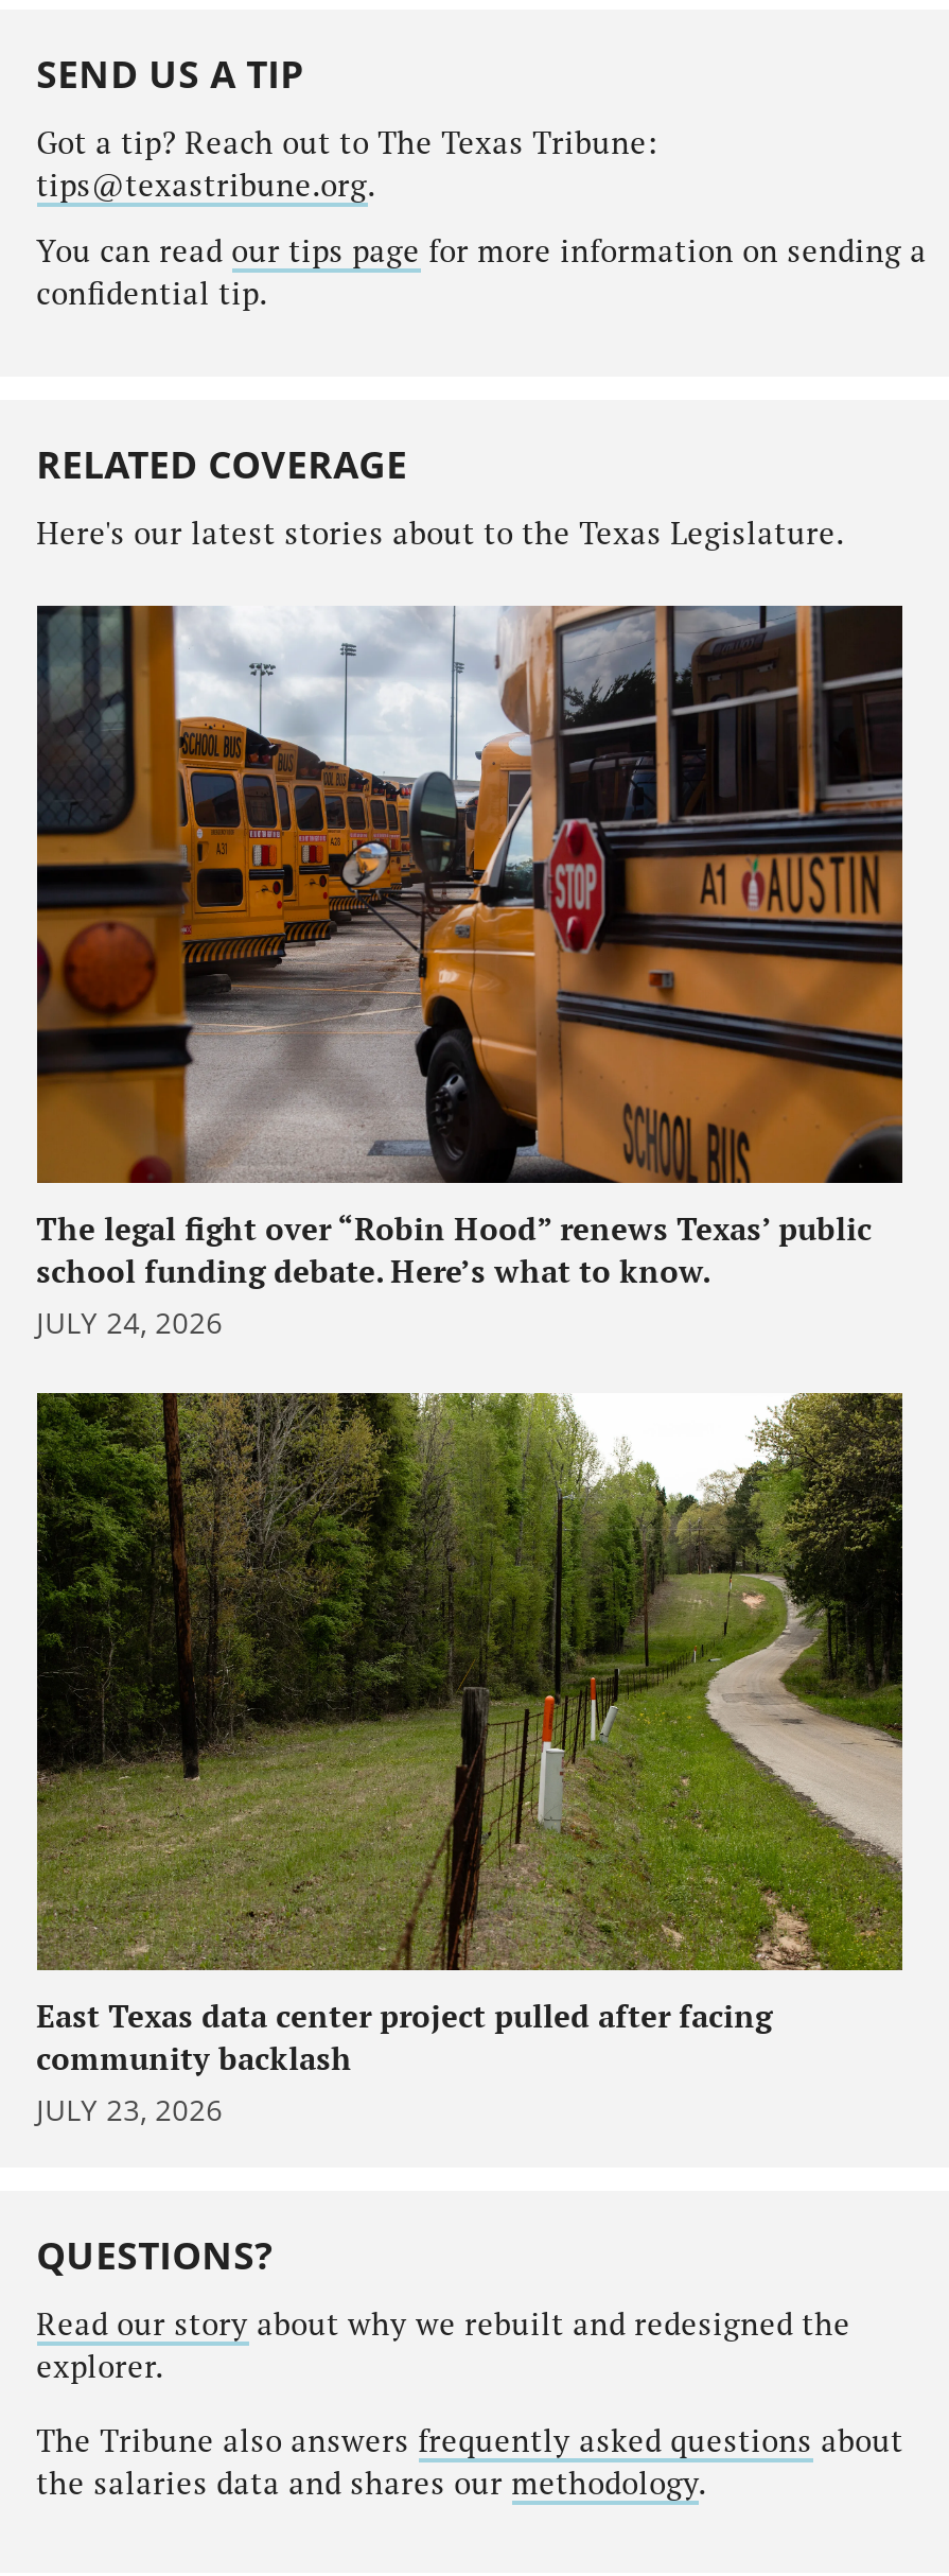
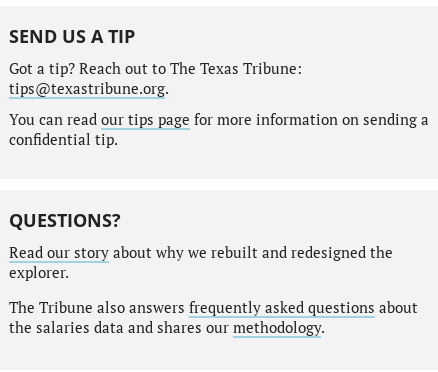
[36,438,844,553] RELATED COVERAGE | Here's our latest stories about to the Texas Legislature. -> none
[35,604,904,1342] [image] | The legal fight over “Robin Hood” renews Texas’ public | school funding debate. Here’s what to know. | JULY 24, 2026 -> none
[35,1391,904,2130] [image] | East Texas data center project pulled after facing | community backlash | JULY 23, 2026 -> none

